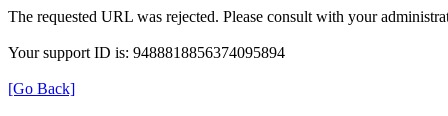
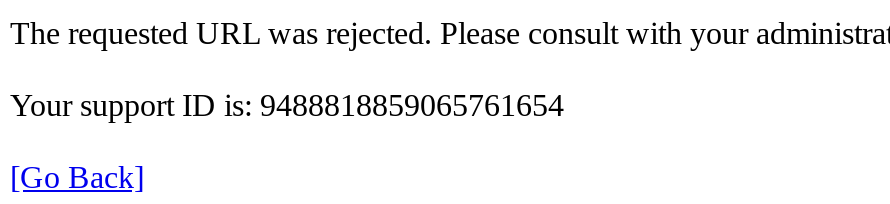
[8,44,285,61] Your support ID is: 9488818856374095894 -> [10,88,564,122] Your support ID is: 9488818859065761654

